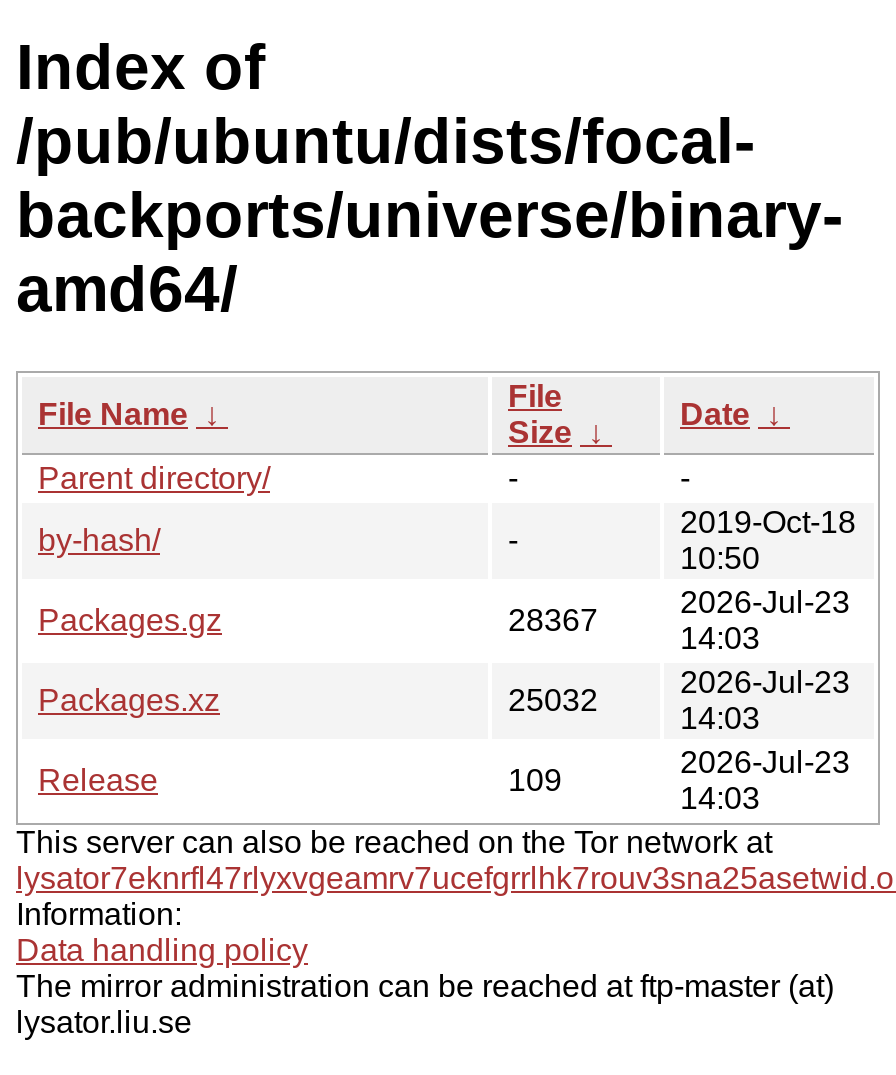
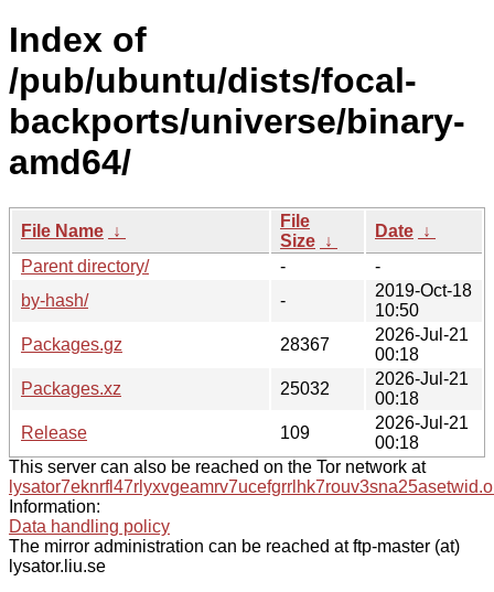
[680,585,850,655] 2026-Jul-23 | 14:03 -> [375,325,469,364] 2026-Jul-21 | 00:18
[680,665,850,735] 2026-Jul-23 | 14:03 -> [375,369,469,408] 2026-Jul-21 | 00:18
[680,745,850,815] 2026-Jul-23 | 14:03 -> [375,413,469,452] 2026-Jul-21 | 00:18

